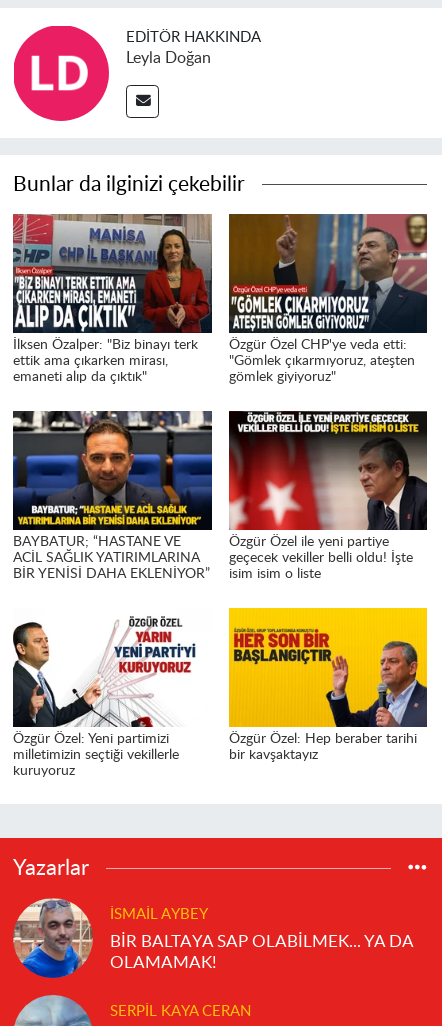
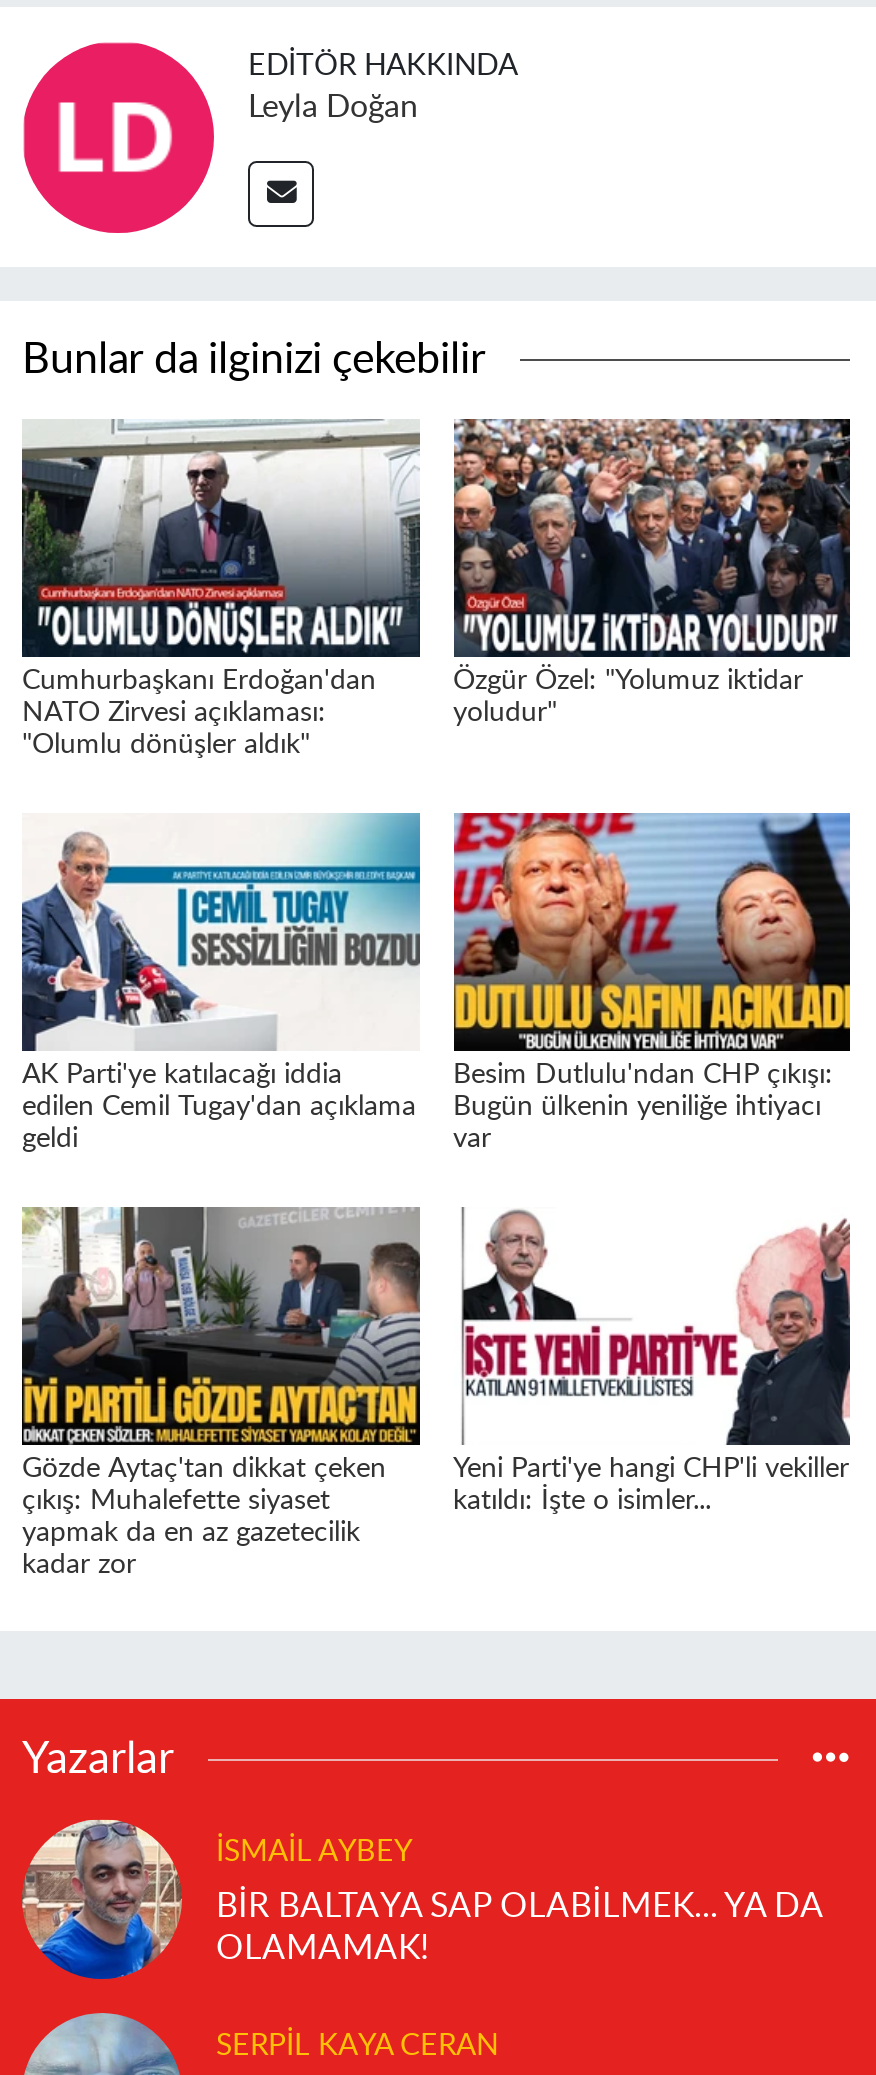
[12,213,212,384] [image] | İlksen Özalper: "Biz binayı terk | ettik ama çıkarken mirası, | emaneti alıp da çıktık" -> [22,419,420,759] [image] | Cumhurbaşkanı Erdoğan'dan | NATO Zirvesi açıklaması: | "Olumlu dönüşler aldık"
[228,213,428,384] [image] | Özgür Özel CHP'ye veda etti: | "Gömlek çıkarmıyoruz, ateşten | gömlek giyiyoruz" -> [452,417,852,727] [image] | Özgür Özel: "Yolumuz iktidar | yoludur"
[12,410,213,581] [image] | BAYBATUR; “HASTANE VE | ACİL SAĞLIK YATIRIMLARINA | BİR YENİSİ DAHA EKLENİYOR” -> [22,811,422,1153] [image] | AK Parti'ye katılacağı iddia | edilen Cemil Tugay'dan açıklama | geldi
[228,410,428,581] [image] | Özgür Özel ile yeni partiye | geçecek vekiller belli oldu! İşte | isim isim o liste -> [452,811,852,1153] [image] | Besim Dutlulu'ndan CHP çıkışı: | Bugün ülkenin yeniliğe ihtiyacı | var
[12,608,212,778] [image] | Özgür Özel: Yeni partimizi | milletimizin seçtiği vekillerle | kuruyoruz -> [20,1205,422,1579] [image] | Gözde Aytaç'tan dikkat çeken | çıkış: Muhalefette siyaset | yapmak da en az gazetecilik | kadar zor
[228,607,428,762] [image] | Özgür Özel: Hep beraber tarihi | bir kavşaktayız -> [453,1207,852,1515] [image] | Yeni Parti'ye hangi CHP'li vekiller | katıldı: İşte o isimler...

